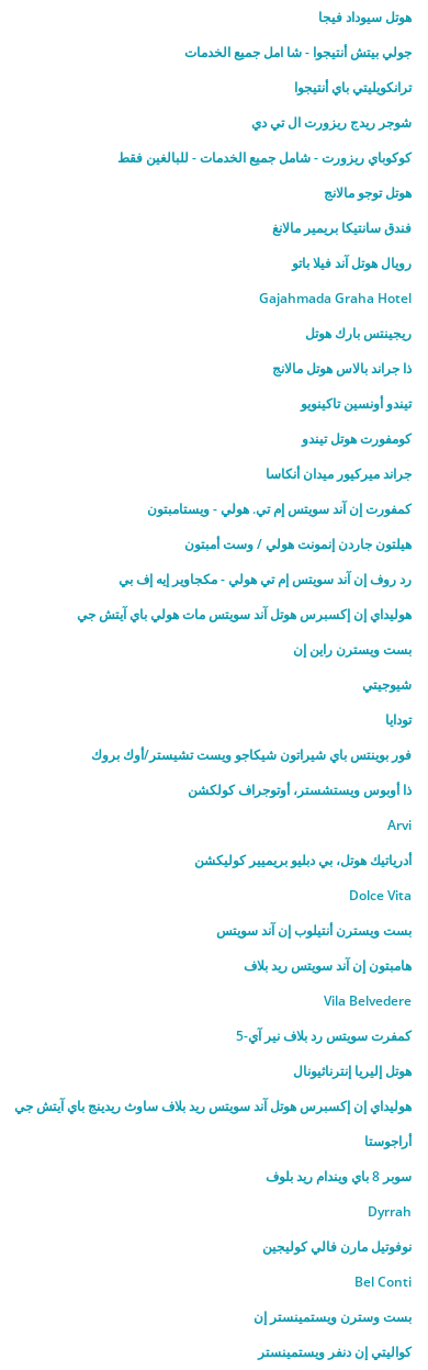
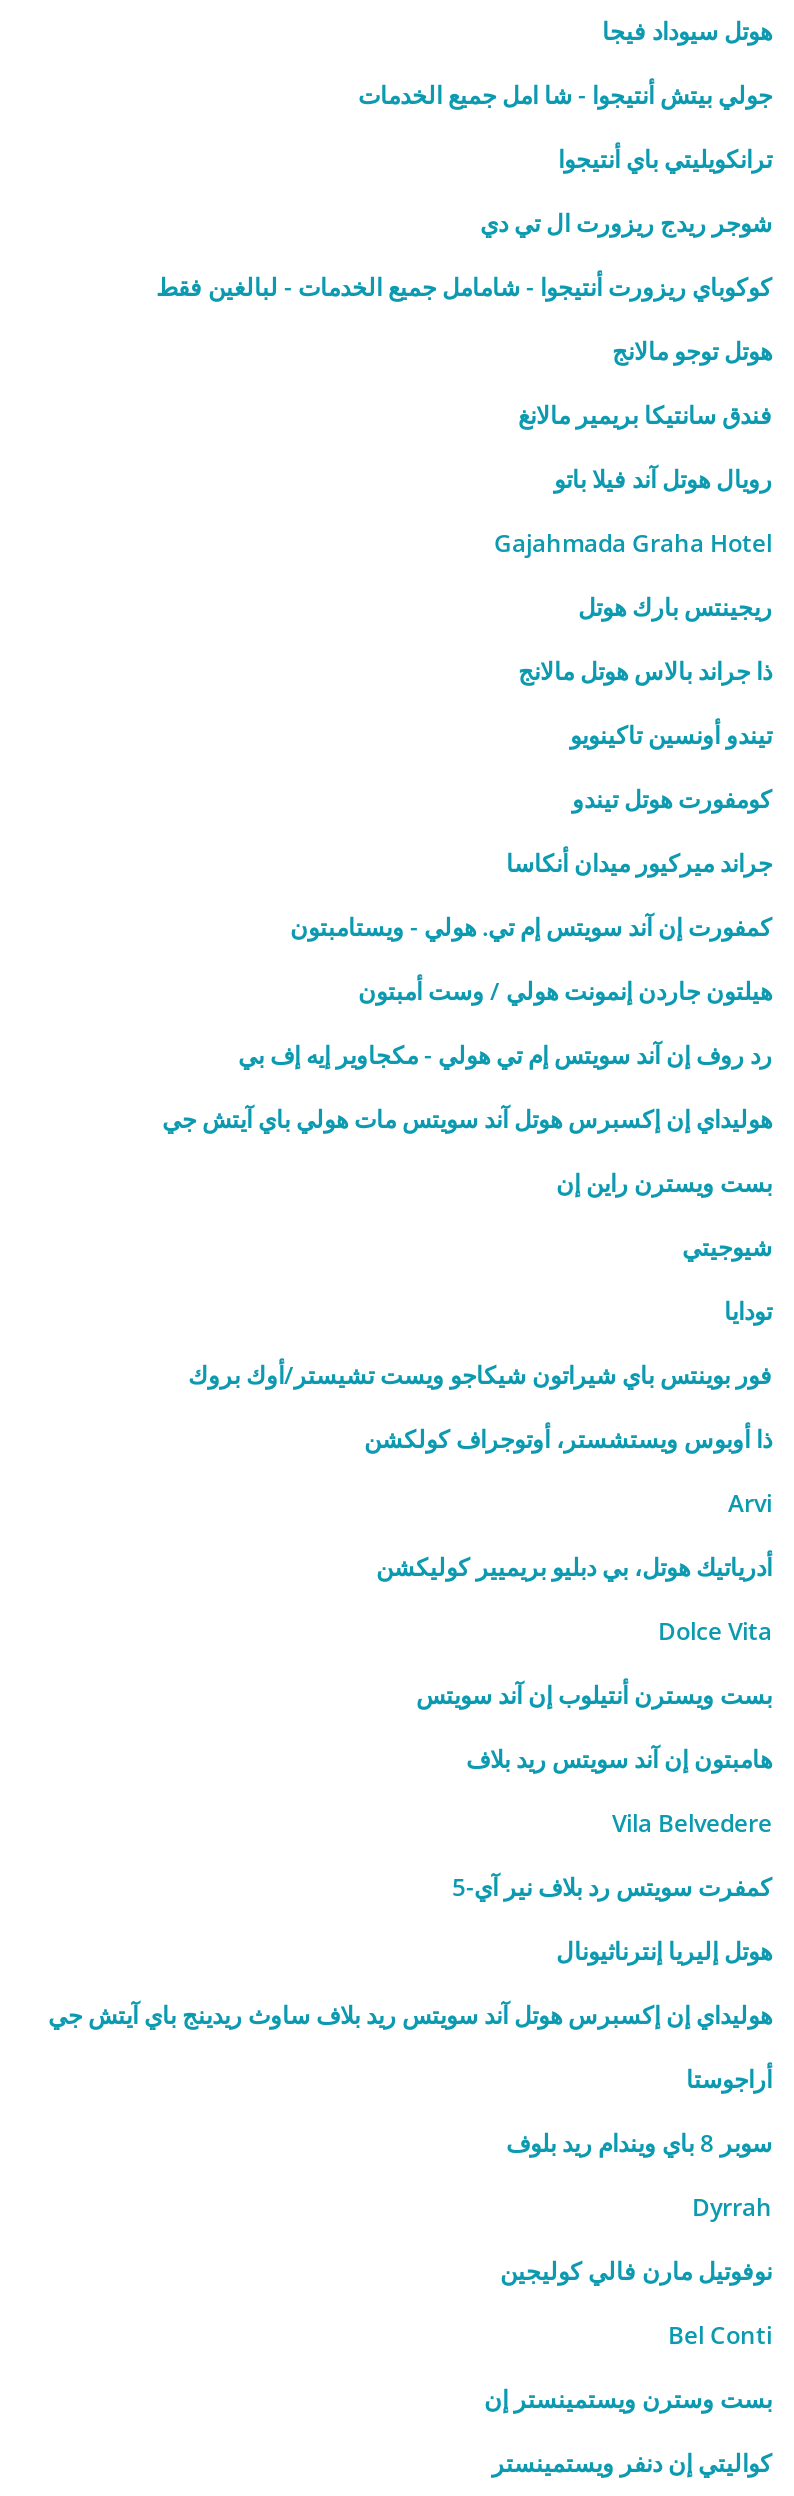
[117,149,412,167] كوكوباي ريزورت - شامل جميع الخدمات - للبالغين فقط -> [156,271,772,305] كوكوباي ريزورت أنتيجوا - شامامل جميع الخدمات - لبالغين فقط

